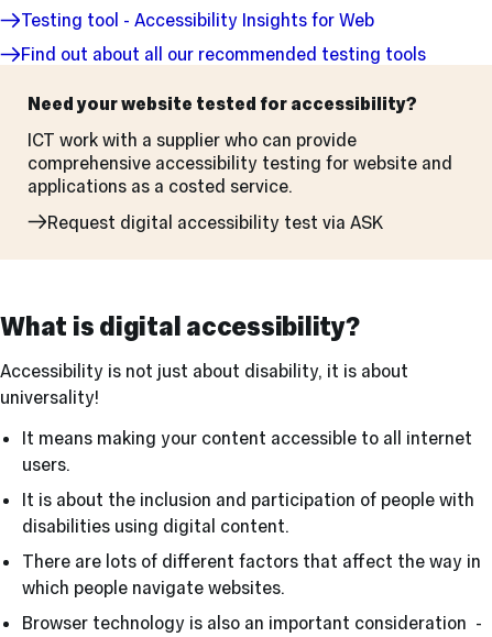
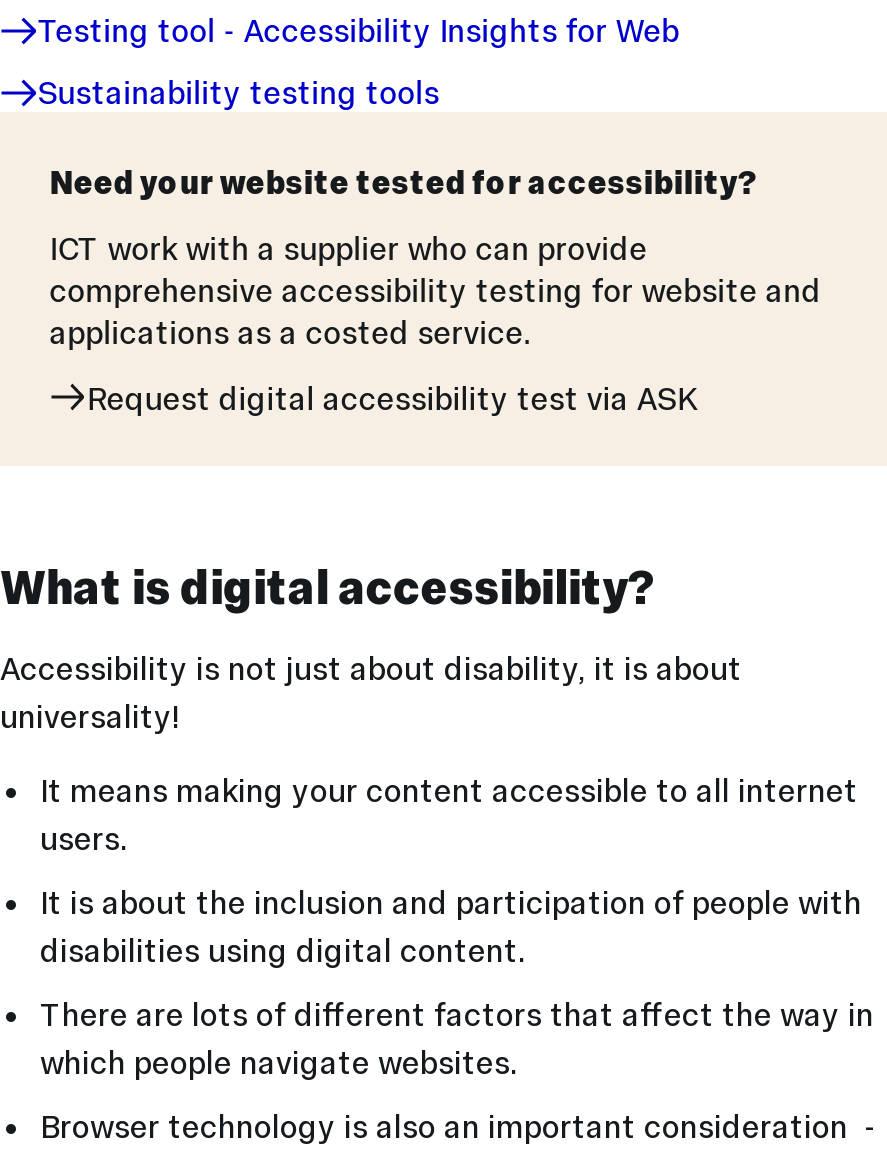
[21,43,426,65] Find out about all our recommended testing tools -> [37,73,439,113] Sustainability testing tools

